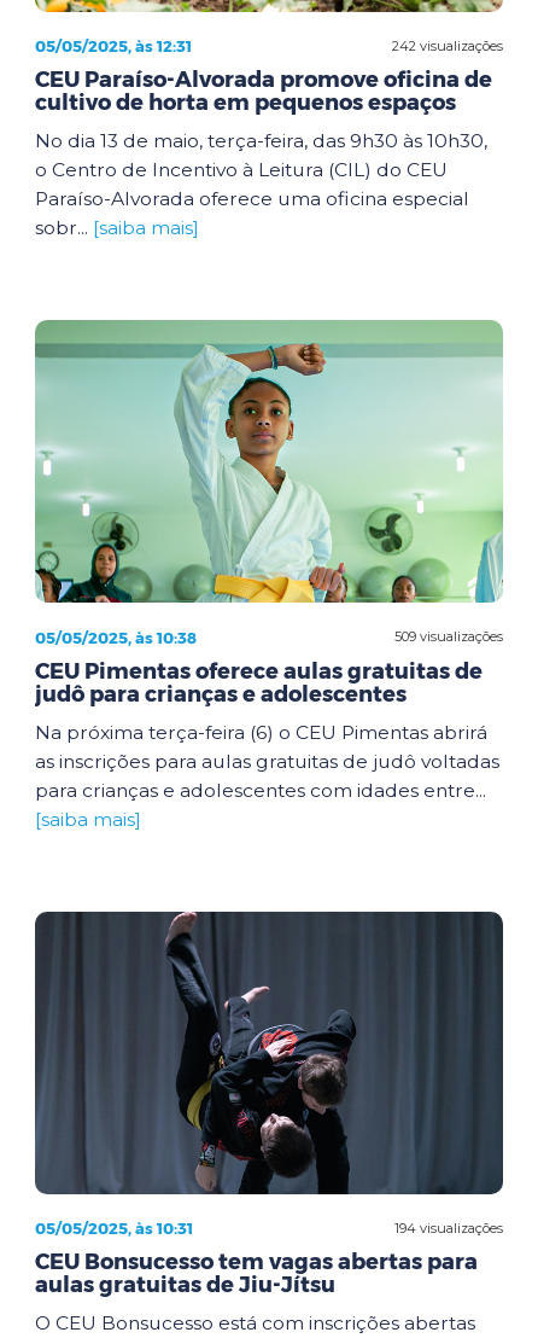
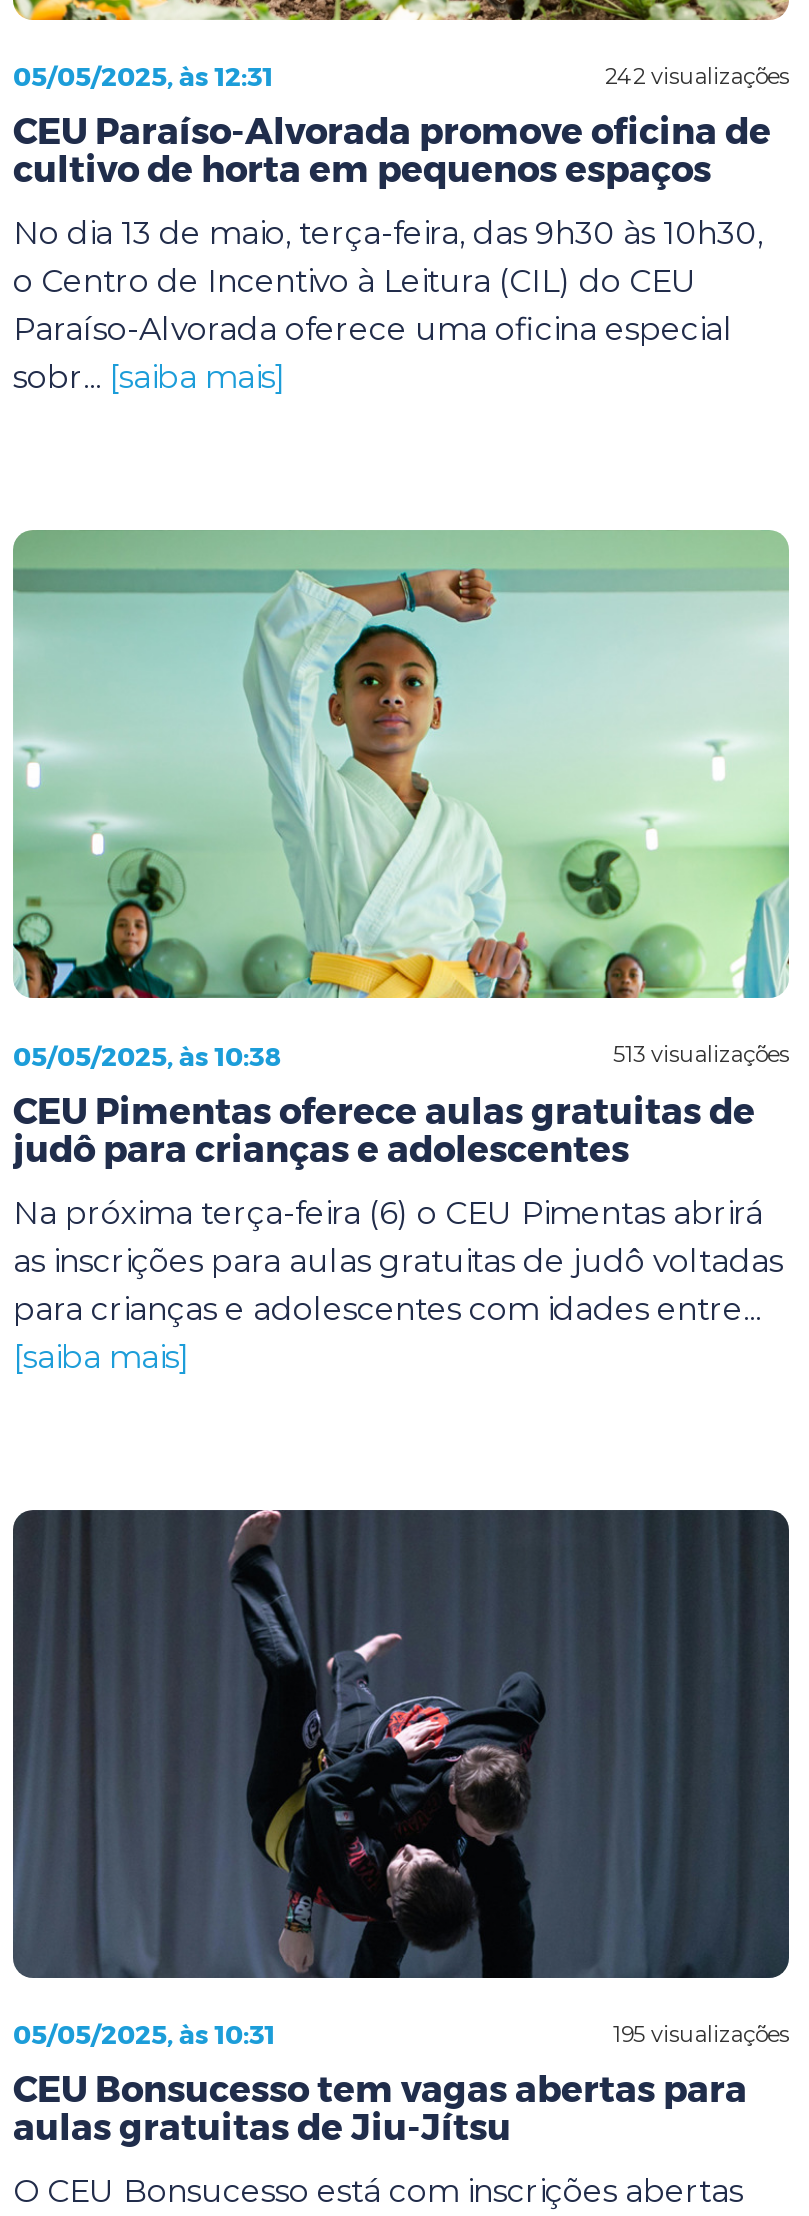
[394,628,503,645] 509 visualizações -> [613,1040,789,1068] 513 visualizações
[394,1219,503,1236] 194 visualizações -> [613,2019,789,2047] 195 visualizações

